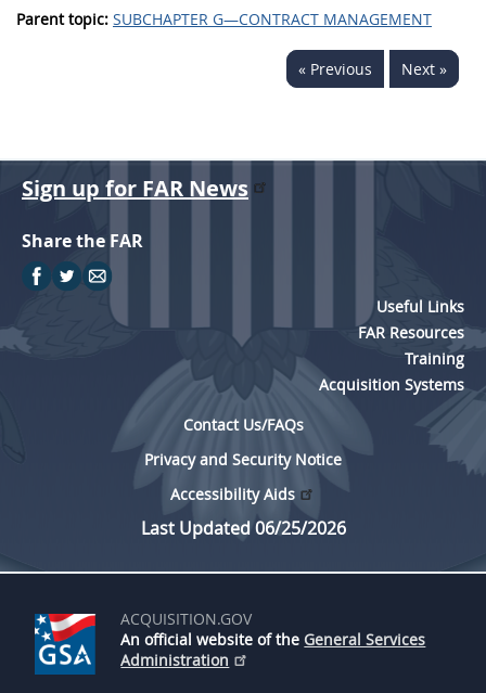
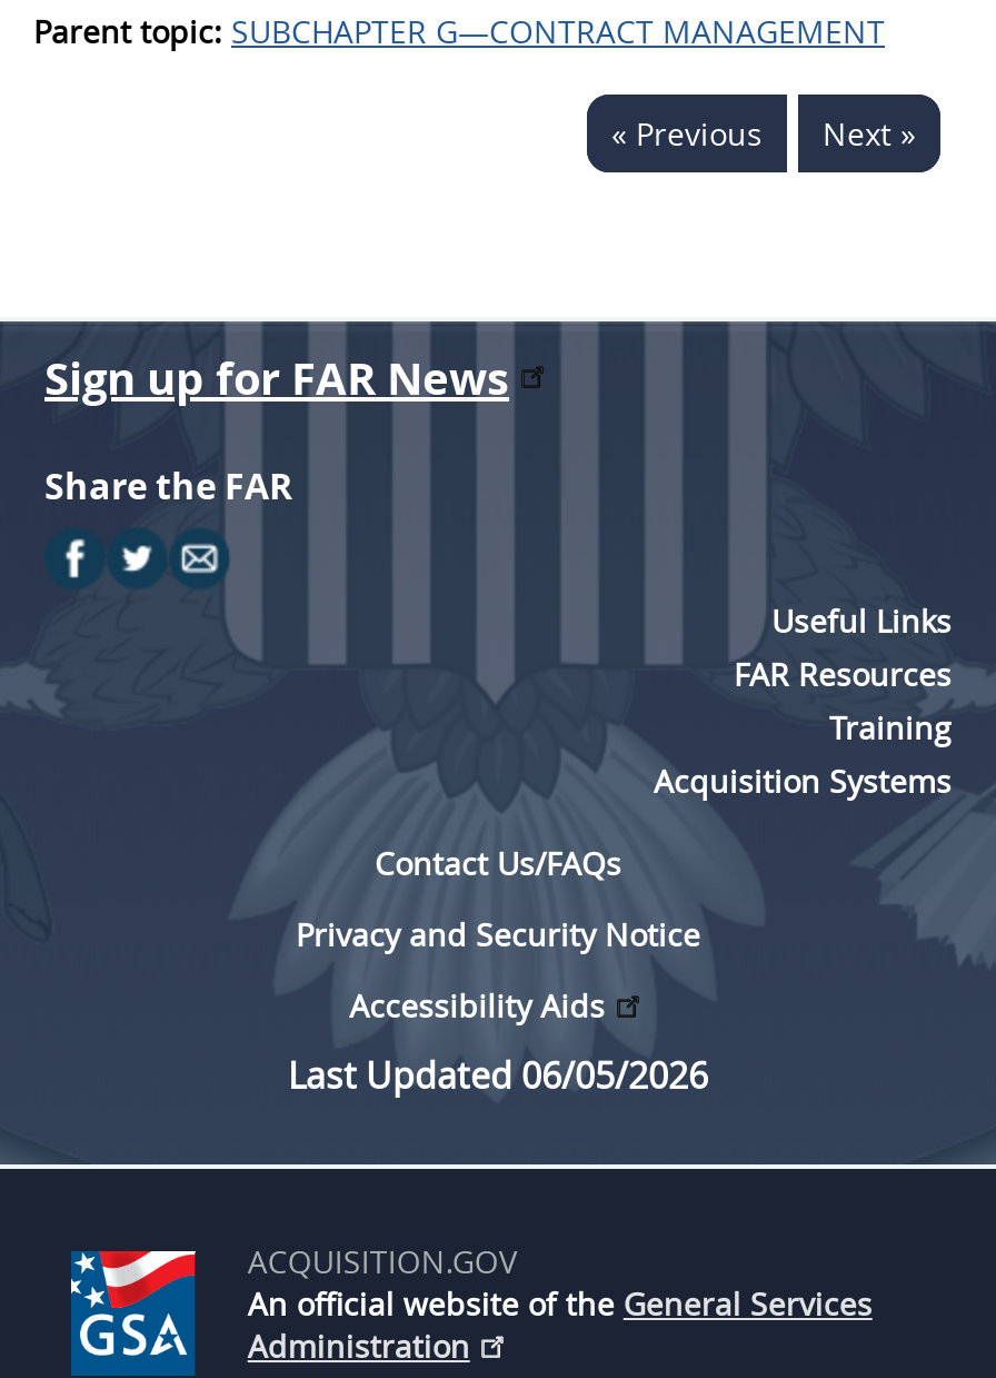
[140,516,346,540] Last Updated 06/25/2026 -> [288,1051,708,1100] Last Updated 06/05/2026

